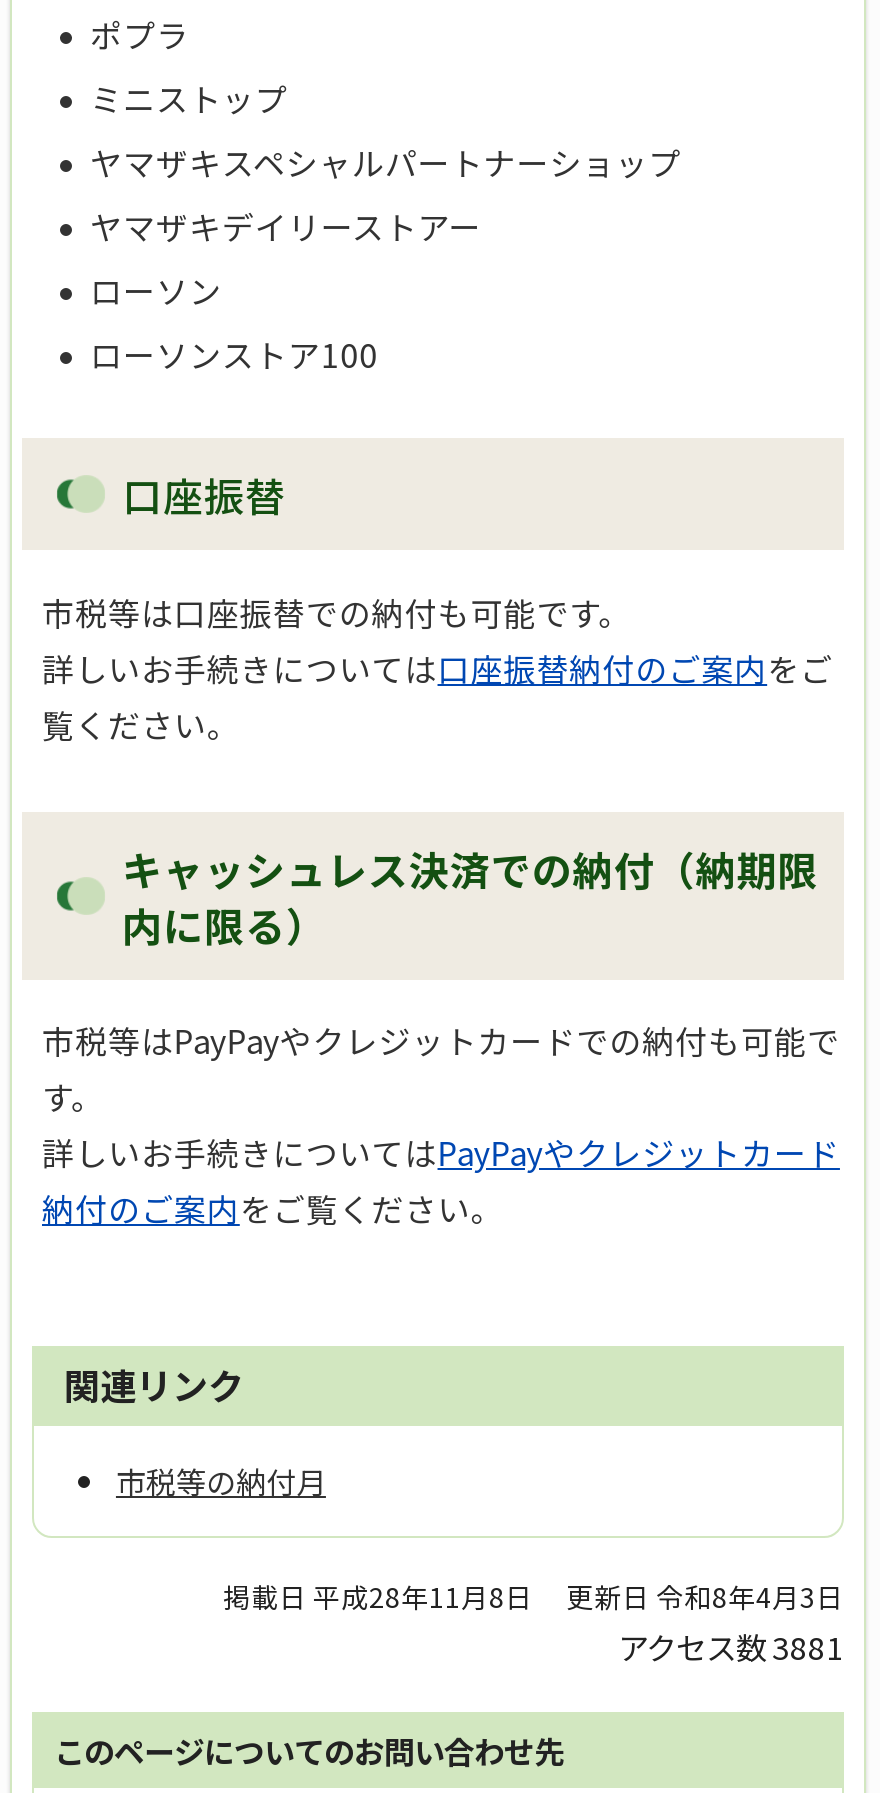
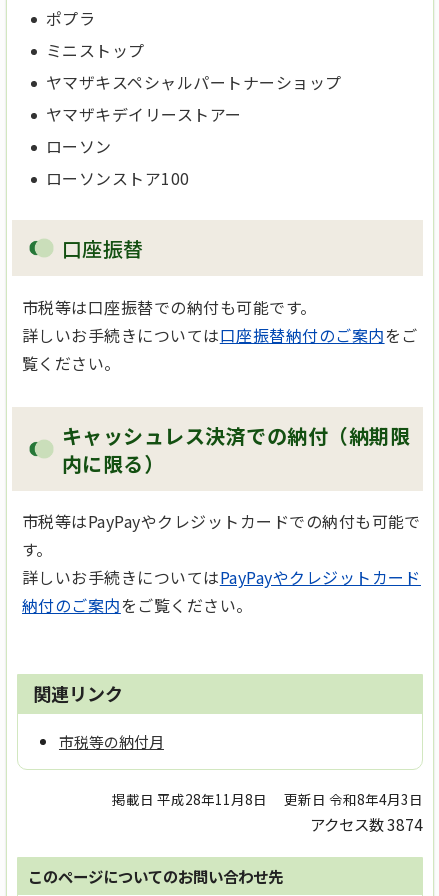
[618,1624,844,1668] アクセス数3881 -> [310,813,423,835] アクセス数3874

